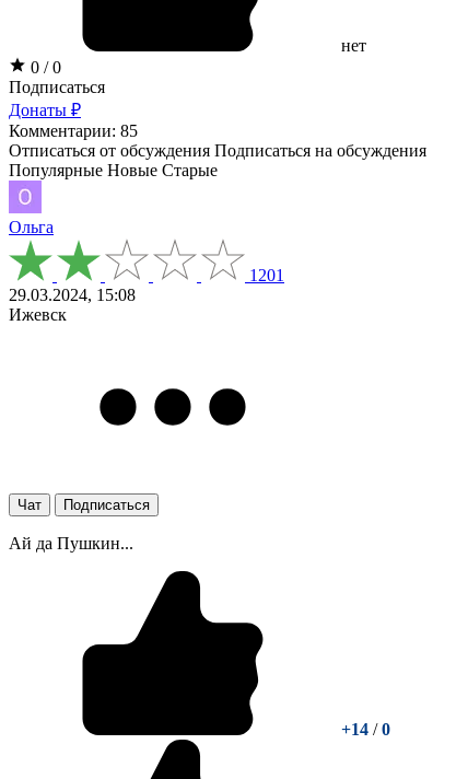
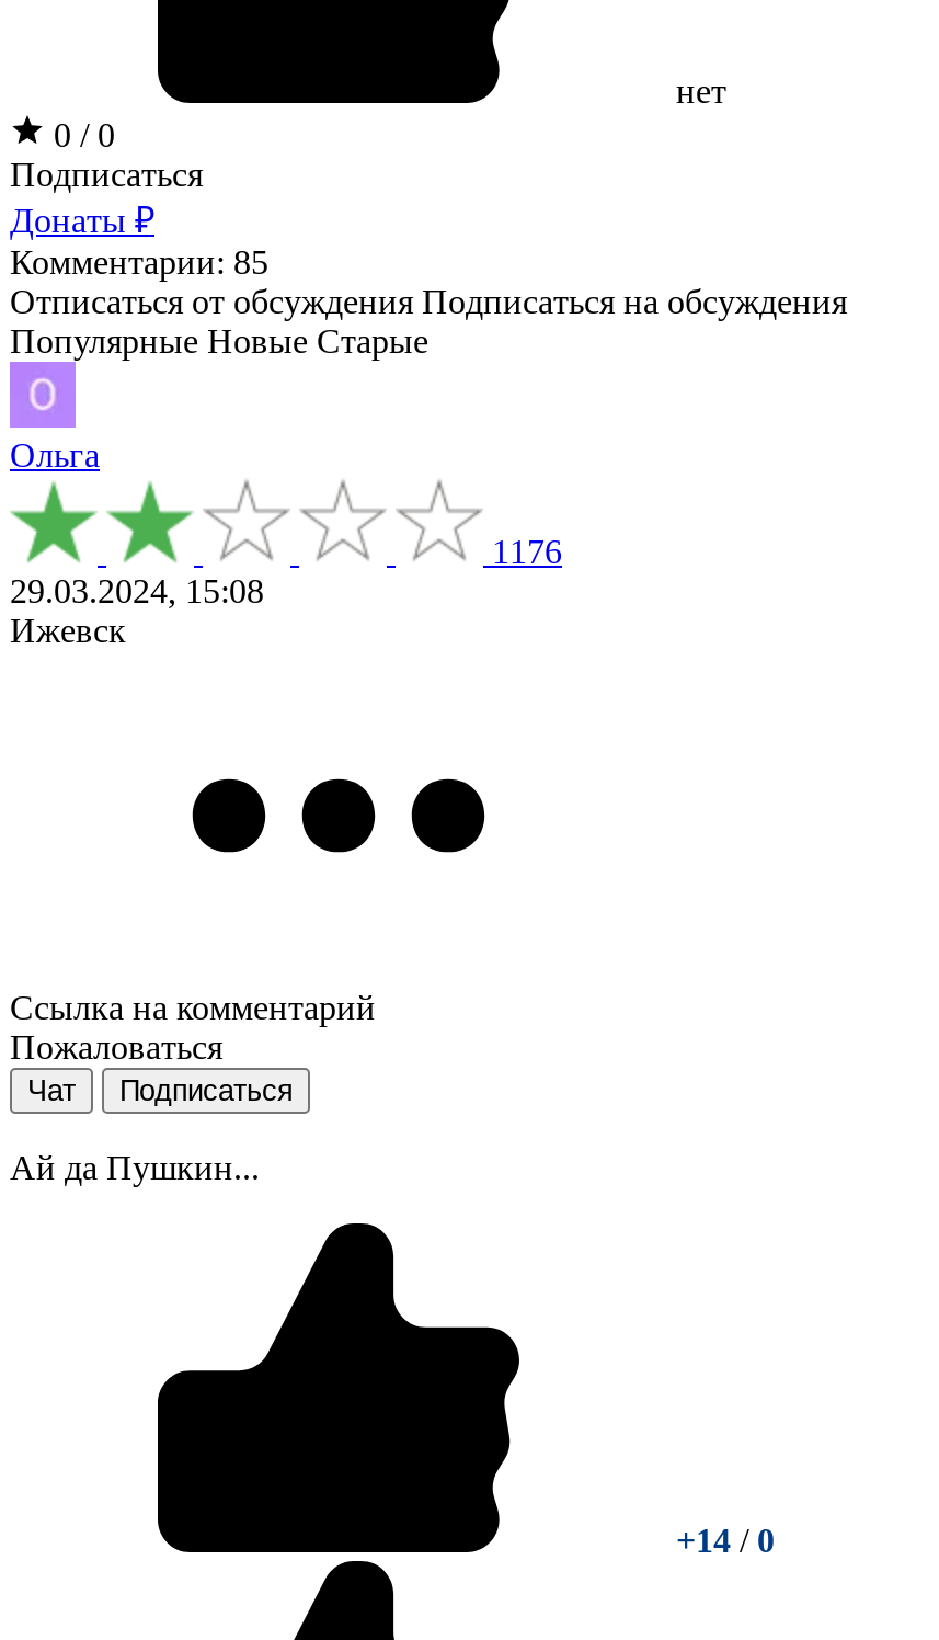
[245,266,284,284] 1201 -> [483,533,562,570] 1176
none -> [10,989,376,1066] Ссылка на комментарий | Пожаловаться

